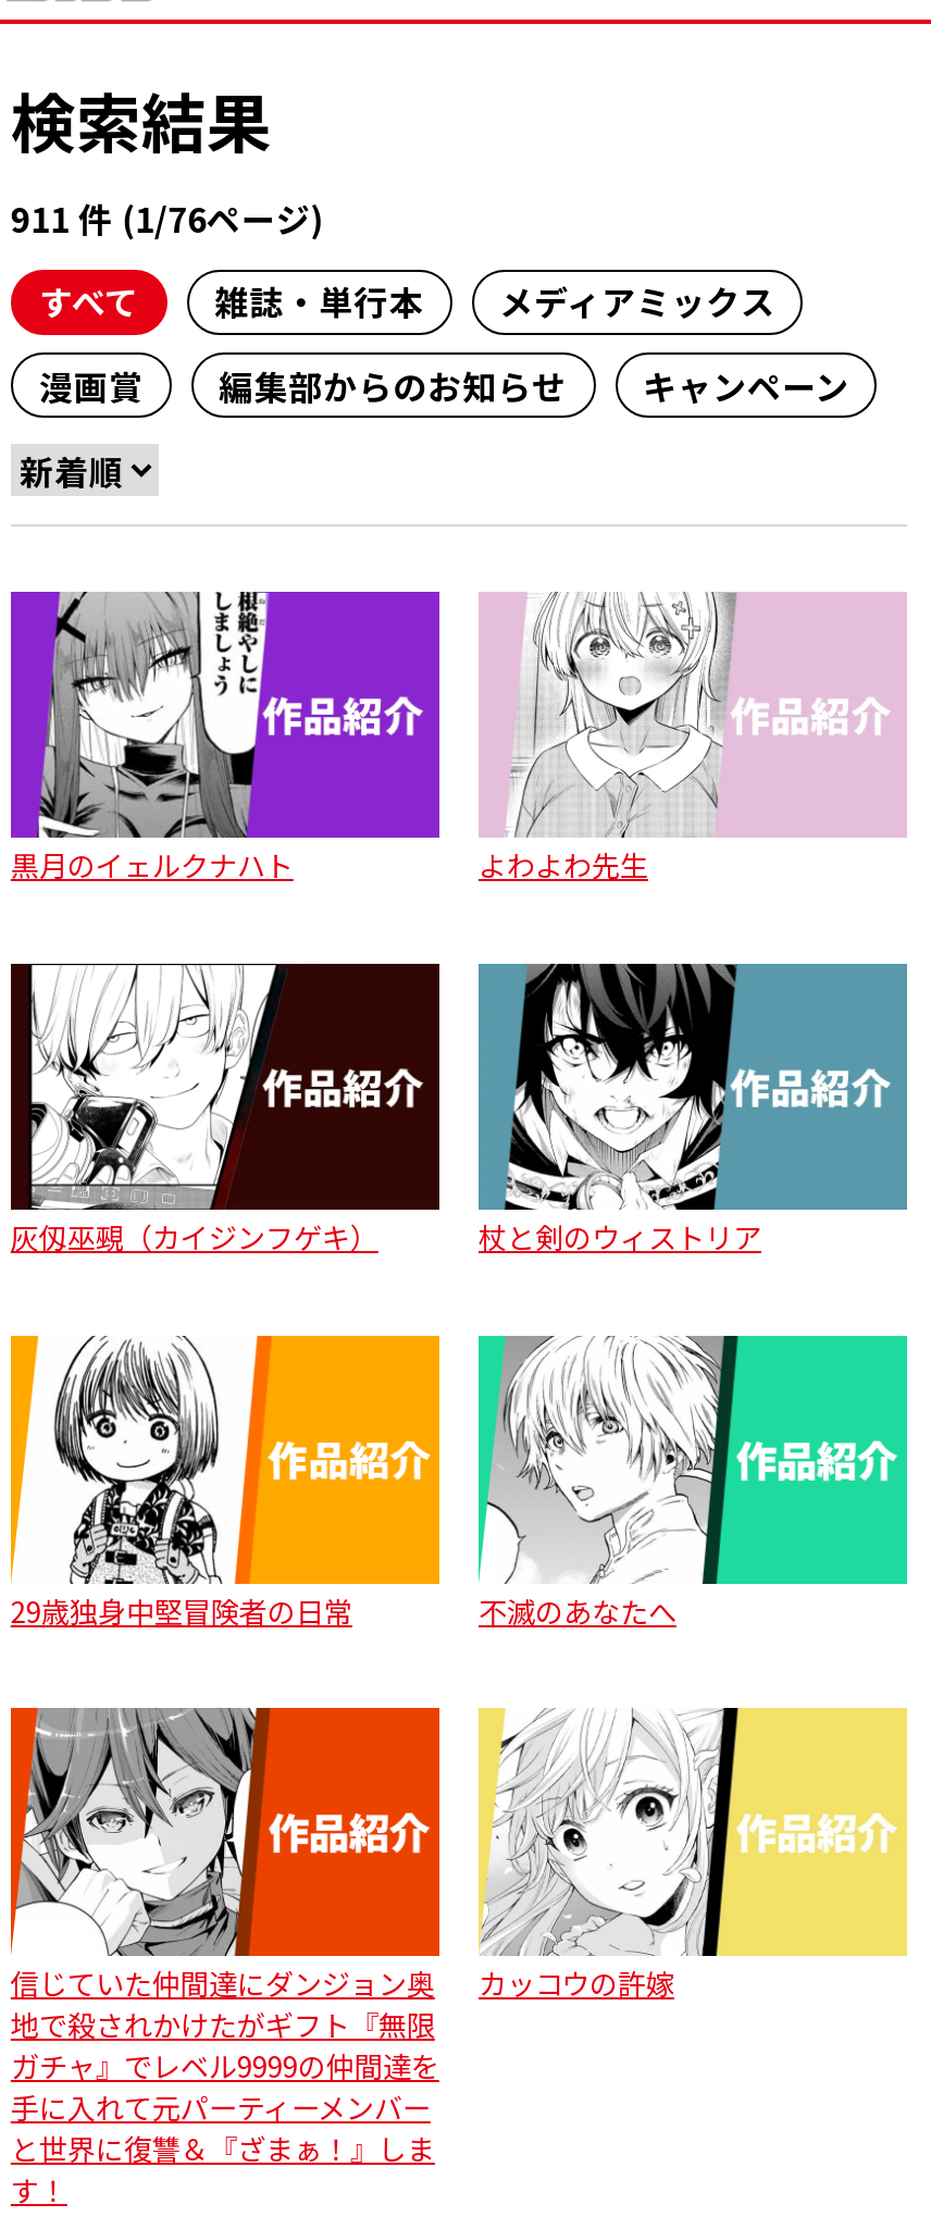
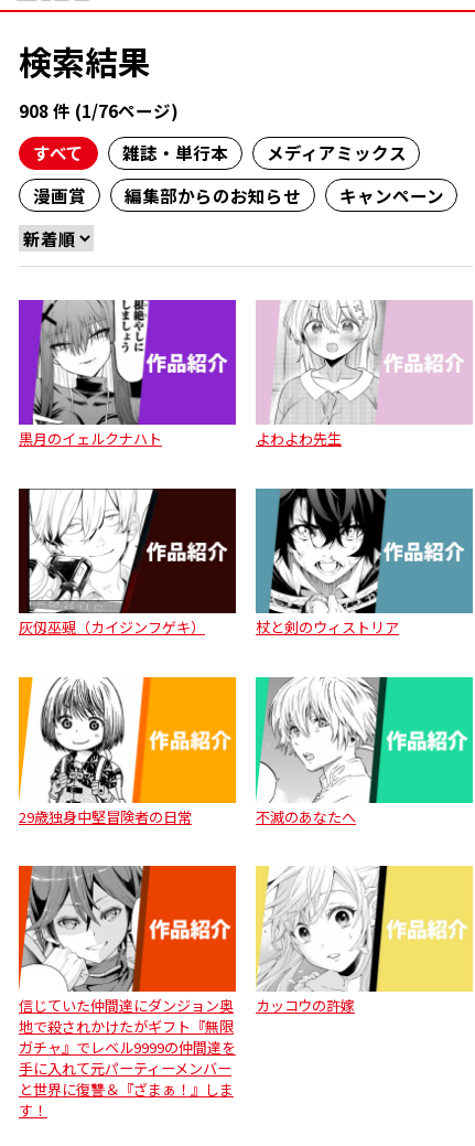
[11,193,326,241] 911 件 (1/76ページ) -> [19,98,178,122] 908 件 (1/76ページ)

